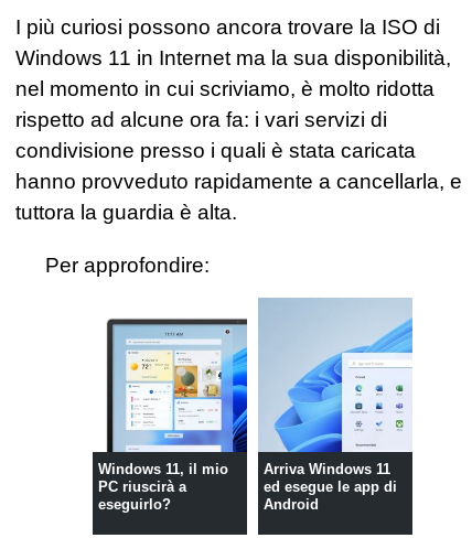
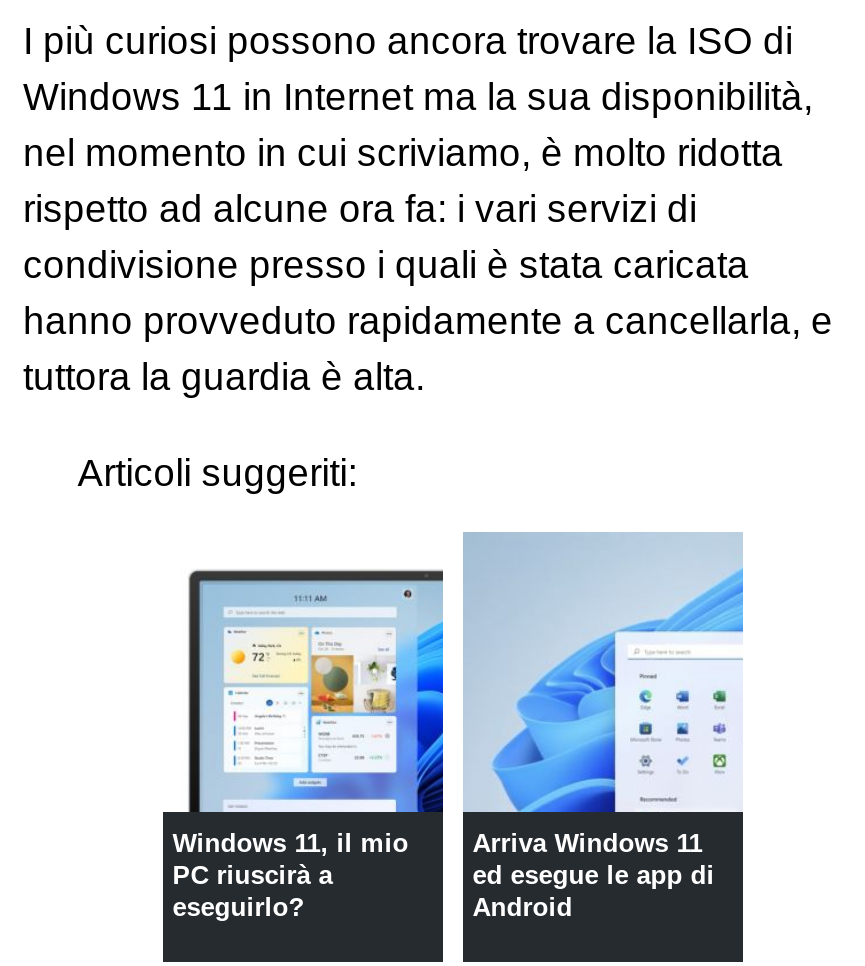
[45,253,210,276] Per approfondire: -> [77,451,357,493] Articoli suggeriti:

